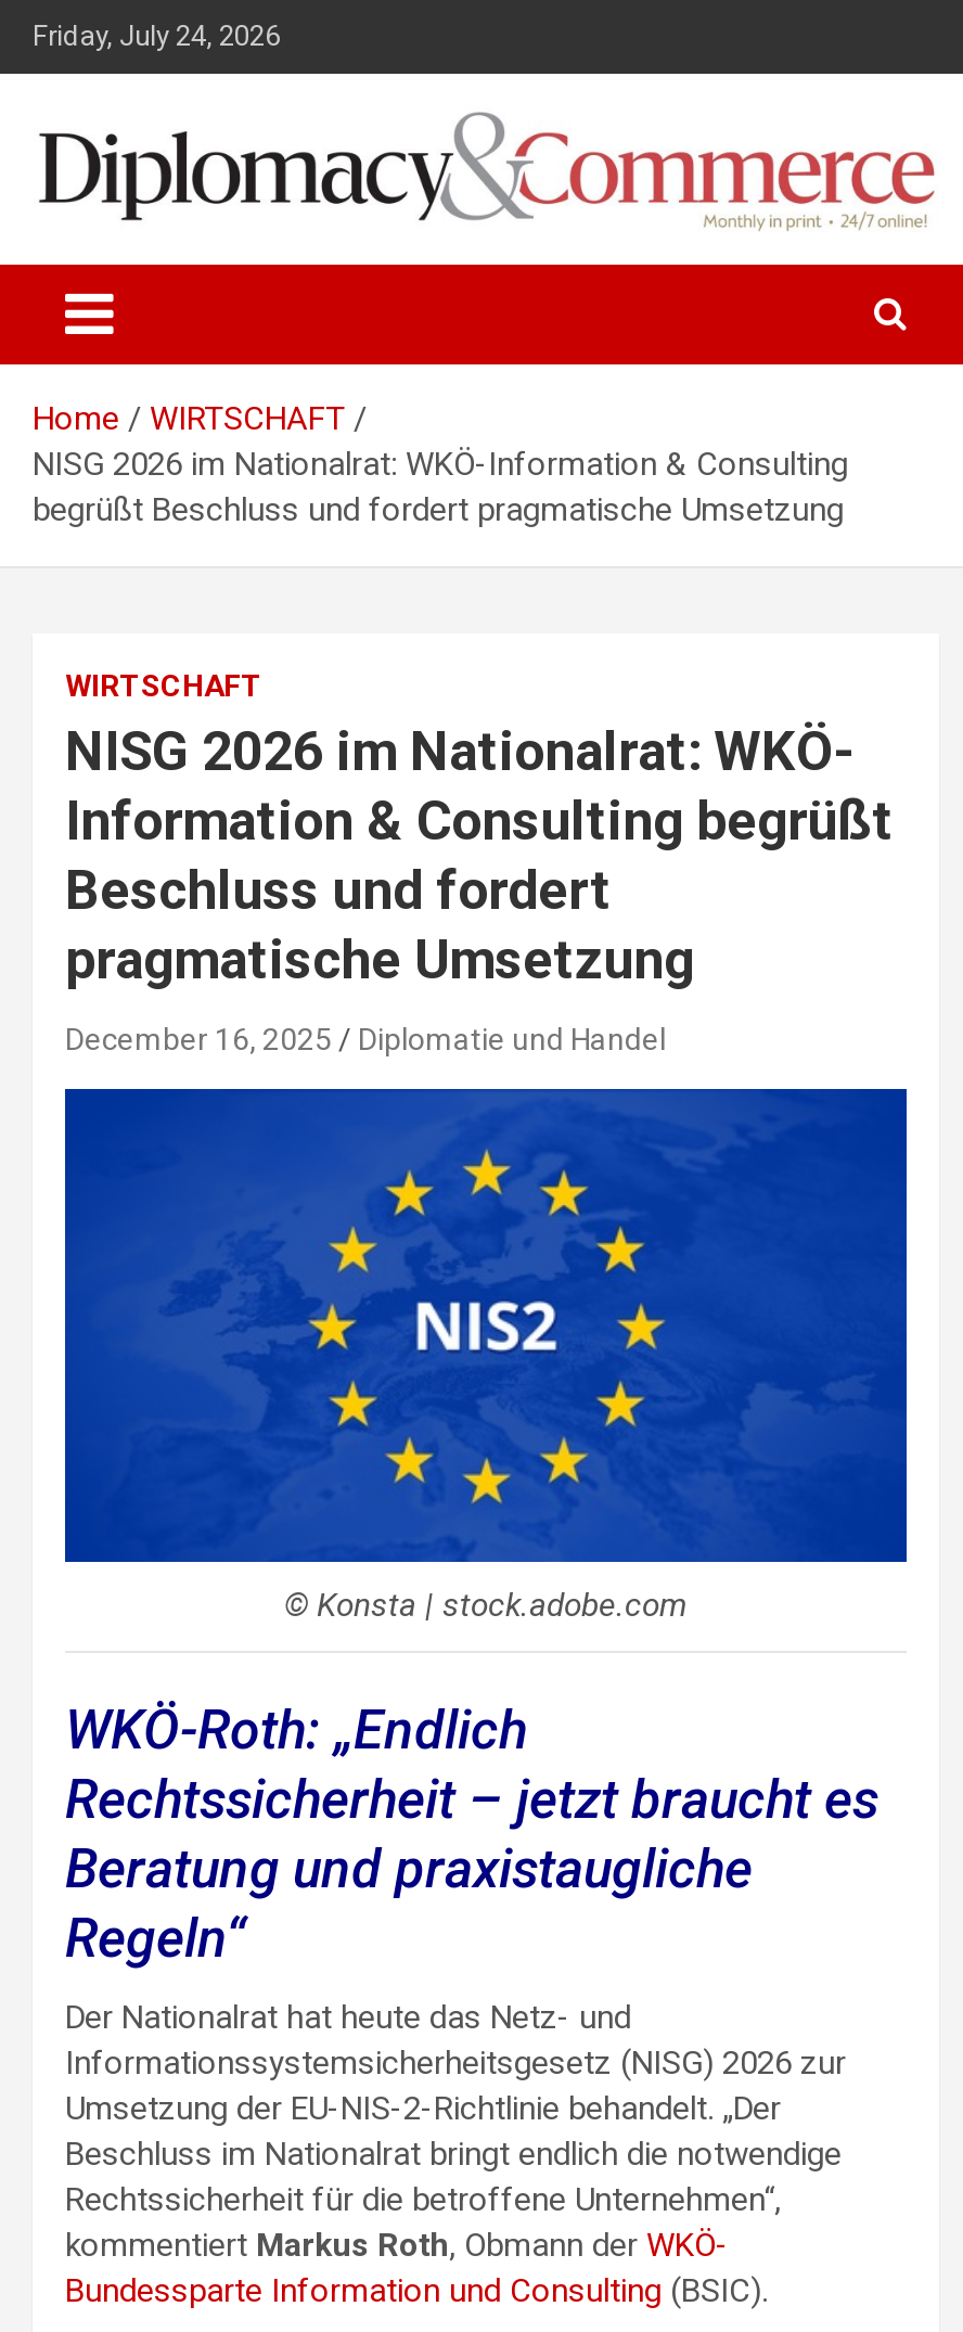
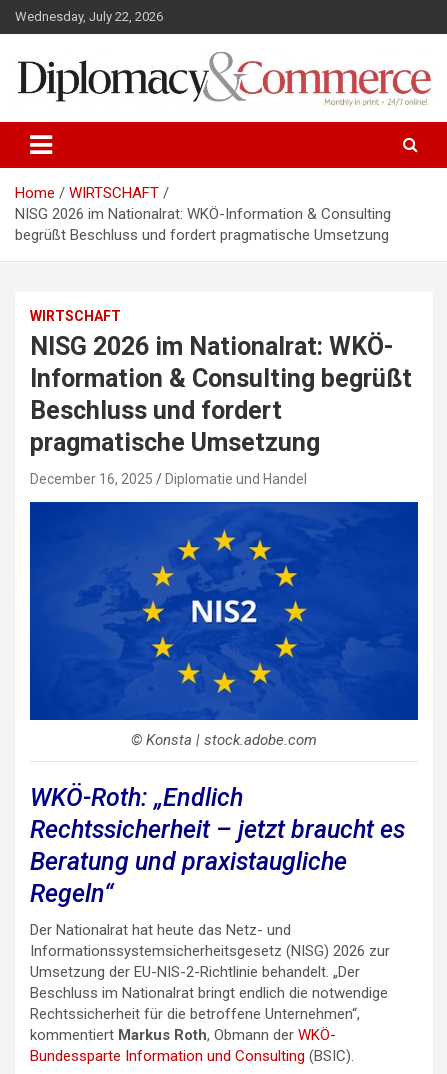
[33,20,280,52] Friday, July 24, 2026 -> [15,9,163,24] Wednesday, July 22, 2026

